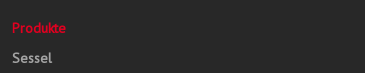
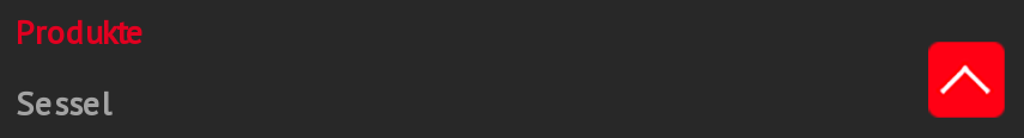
none -> [926,39,1007,120] [image]

